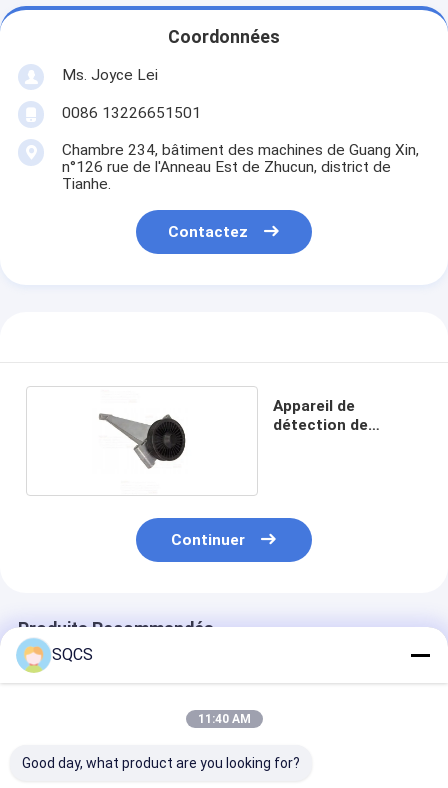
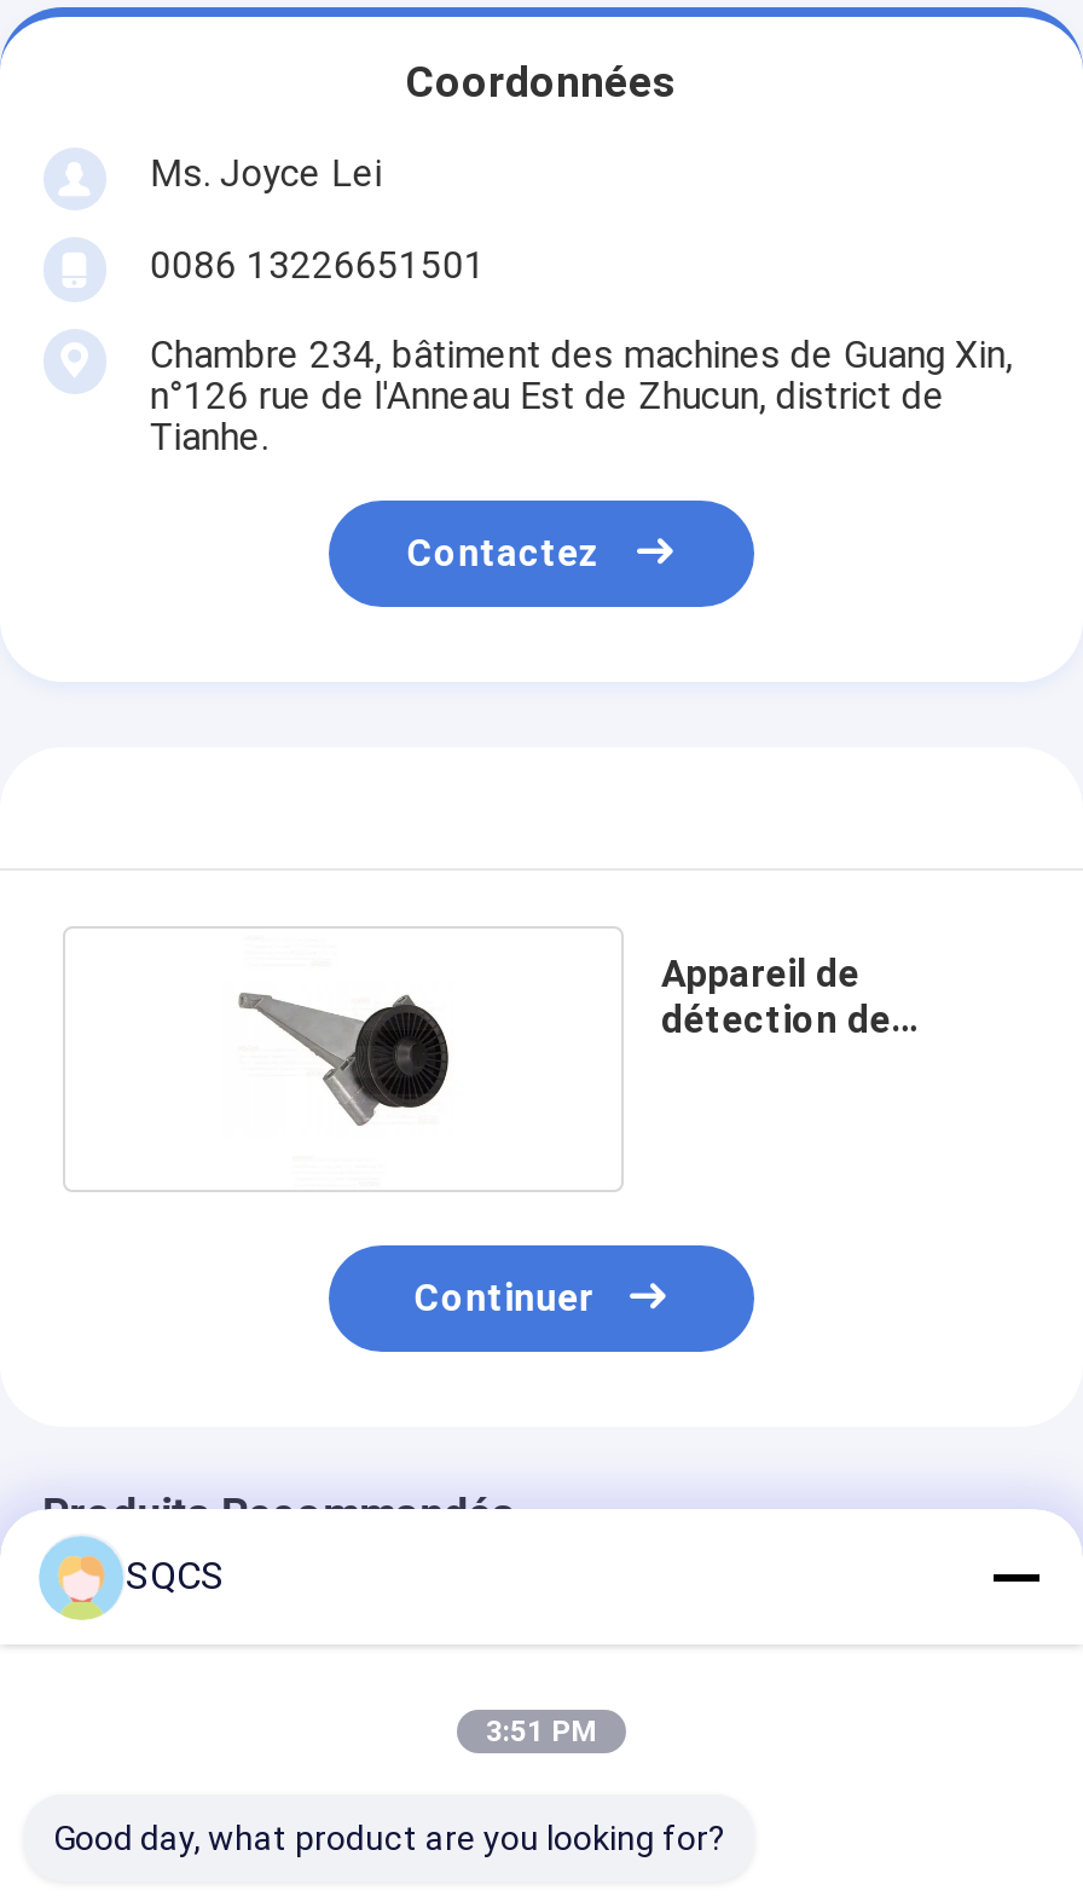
[197,712,250,726] 11:40 AM -> [486,1715,597,1748] 3:51 PM

